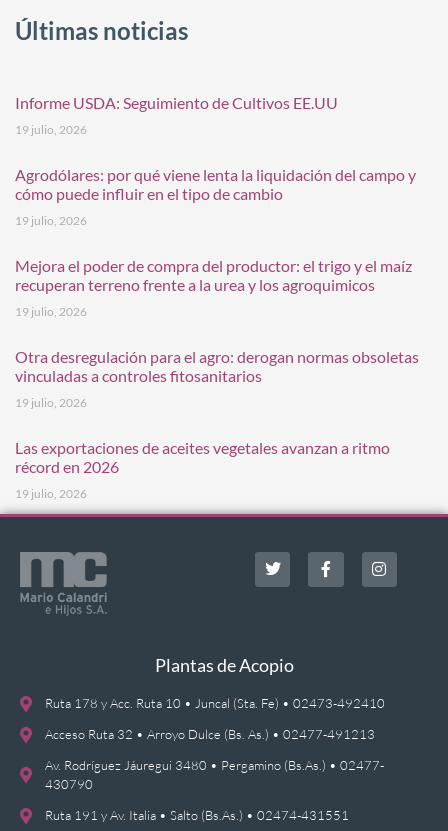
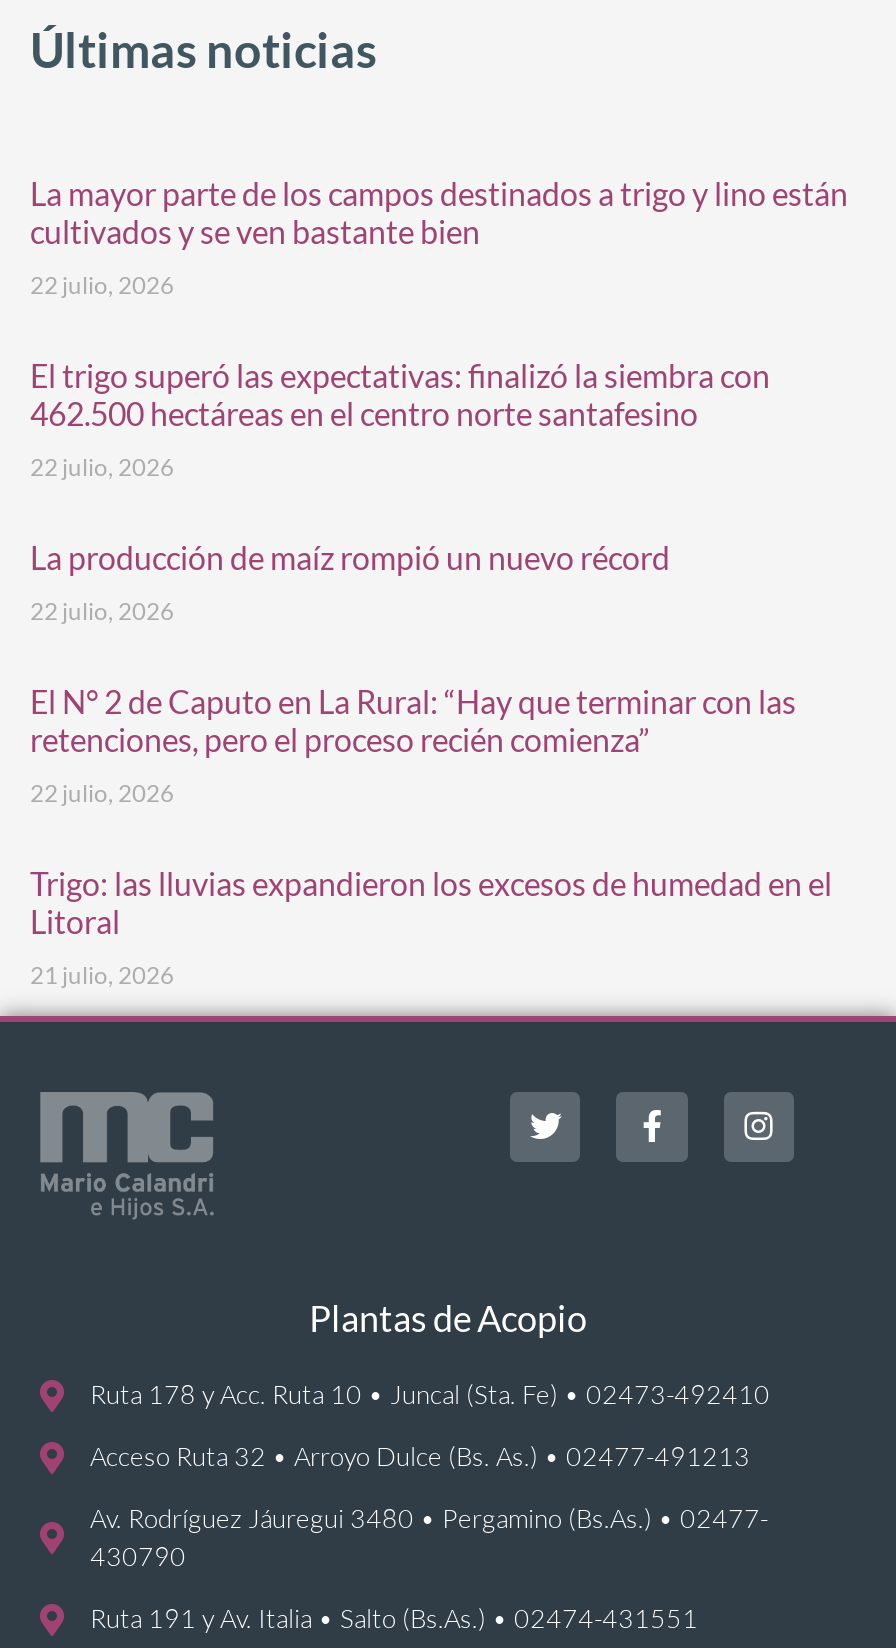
[15,93,338,112] Informe USDA: Seguimiento de Cultivos EE.UU -> [30,174,848,250] La mayor parte de los campos destinados a trigo y lino están | cultivados y se ven bastante bien
[15,122,87,137] 19 julio, 2026 -> [30,270,174,300] 22 julio, 2026
[15,165,416,203] Agrodólares: por qué viene lenta la liquidación del campo y | cómo puede influir en el tipo de cambio -> [30,356,770,432] El trigo superó las expectativas: finalizó la siembra con | 462.500 hectáreas en el centro norte santafesino
[15,213,87,228] 19 julio, 2026 -> [30,452,174,482] 22 julio, 2026
[15,256,412,294] Mejora el poder de compra del productor: el trigo y el maíz | recuperan terreno frente a la urea y los agroquimicos -> [30,538,670,576] La producción de maíz rompió un nuevo récord
[15,304,87,319] 19 julio, 2026 -> [30,596,174,626] 22 julio, 2026
[15,347,419,385] Otra desregulación para el agro: derogan normas obsoletas | vinculadas a controles fitosanitarios -> [30,682,796,758] El N° 2 de Caputo en La Rural: “Hay que terminar con las | retenciones, pero el proceso recién comienza”
[15,395,87,410] 19 julio, 2026 -> [30,778,174,808] 22 julio, 2026
[15,438,390,476] Las exportaciones de aceites vegetales avanzan a ritmo | récord en 2026 -> [30,864,832,940] Trigo: las lluvias expandieron los excesos de humedad en el | Litoral
[15,486,87,501] 19 julio, 2026 -> [30,960,174,990] 21 julio, 2026

